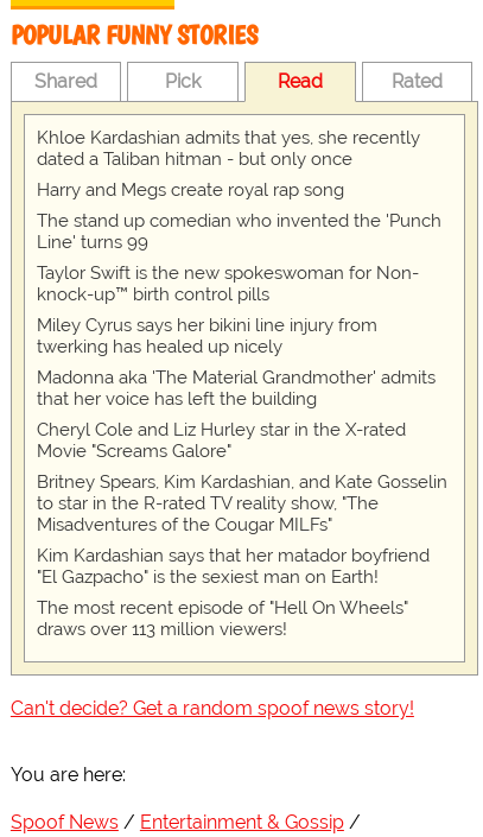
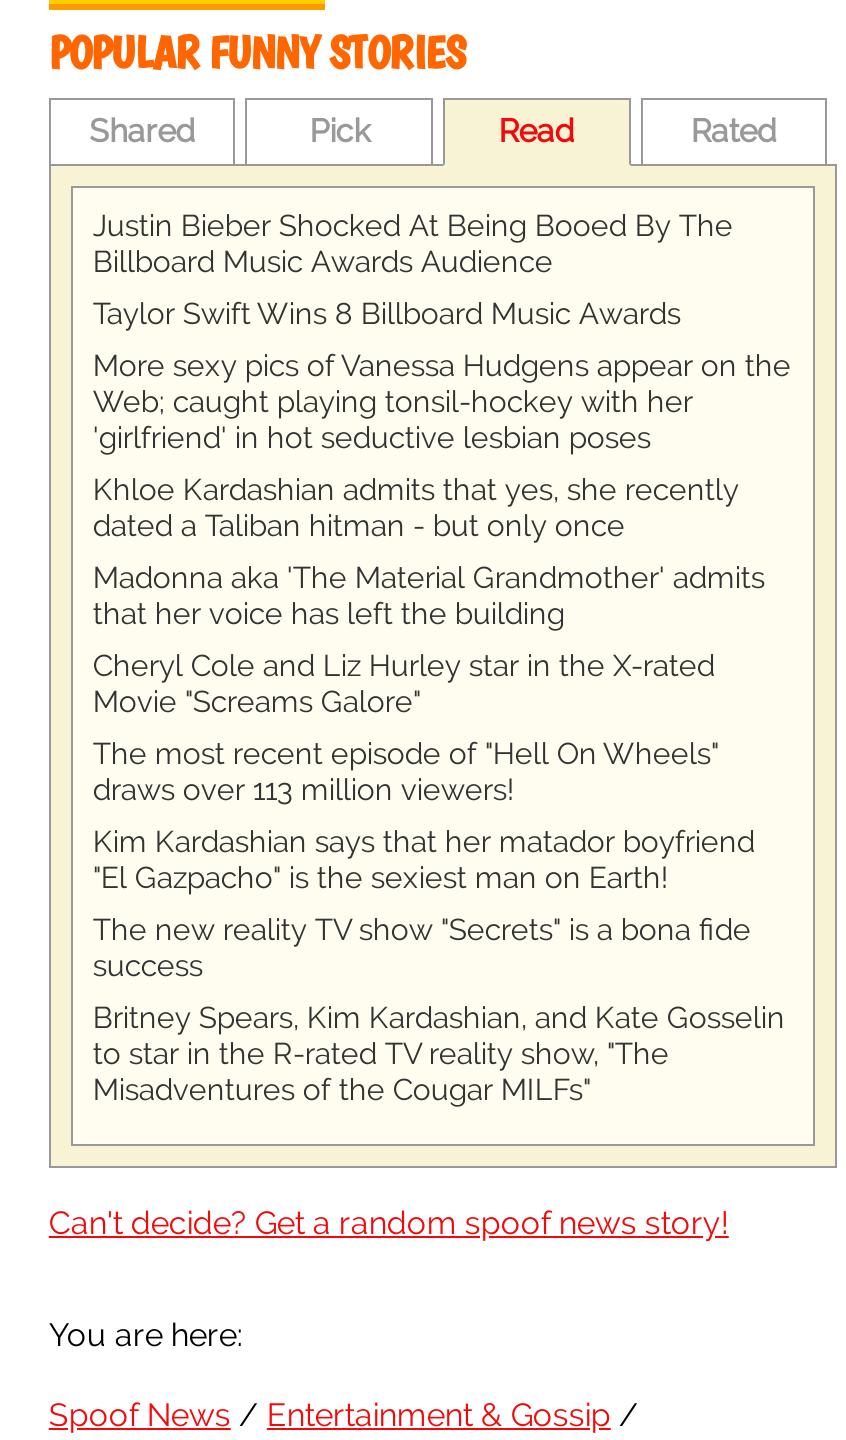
none -> [93,209,791,457] Justin Bieber Shocked At Being Booed By The | Billboard Music Awards Audience | Taylor Swift Wins 8 Billboard Music Awards | More sexy pics of Vanessa Hudgens appear on the | Web; caught playing tonsil-hockey with her | 'girlfriend' in hot seductive lesbian poses
moved [37,128,420,170] -> [93,473,739,545]: Khloe Kardashian admits that yes, she recently | dated a Taliban hitman - but only once
[37,180,441,358] Harry and Megs create royal rap song | The stand up comedian who invented the 'Punch | Line' turns 99 | Taylor Swift is the new spokeswoman for Non- | knock-up™ birth control pills | Miley Cyrus says her bikini line injury from | twerking has healed up nicely -> none
moved [37,367,435,462] -> [93,561,765,721]: Madonna aka 'The Material Grandmother' admits | that her voice has left the building | Cheryl Cole and Liz Hurley star in the X-rated | Movie "Screams Galore"
none -> [93,913,751,985] The new reality TV show "Secrets" is a bona fide | success
moved [37,472,447,536] -> [93,1001,785,1109]: Britney Spears, Kim Kardashian, and Kate Gosselin | to star in the R-rated TV reality show, "The | Misadventures of the Cougar MILFs"
moved [37,545,429,640] -> [93,737,755,897]: Kim Kardashian says that her matador boyfriend | "El Gazpacho" is the sexiest man on Earth! | The most recent episode of "Hell On Wheels" | draws over 113 million viewers!

